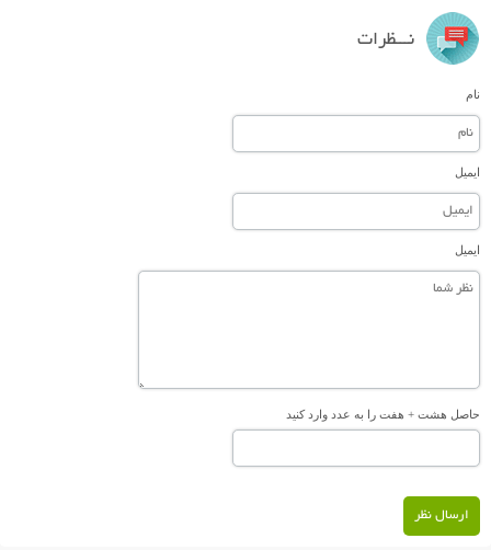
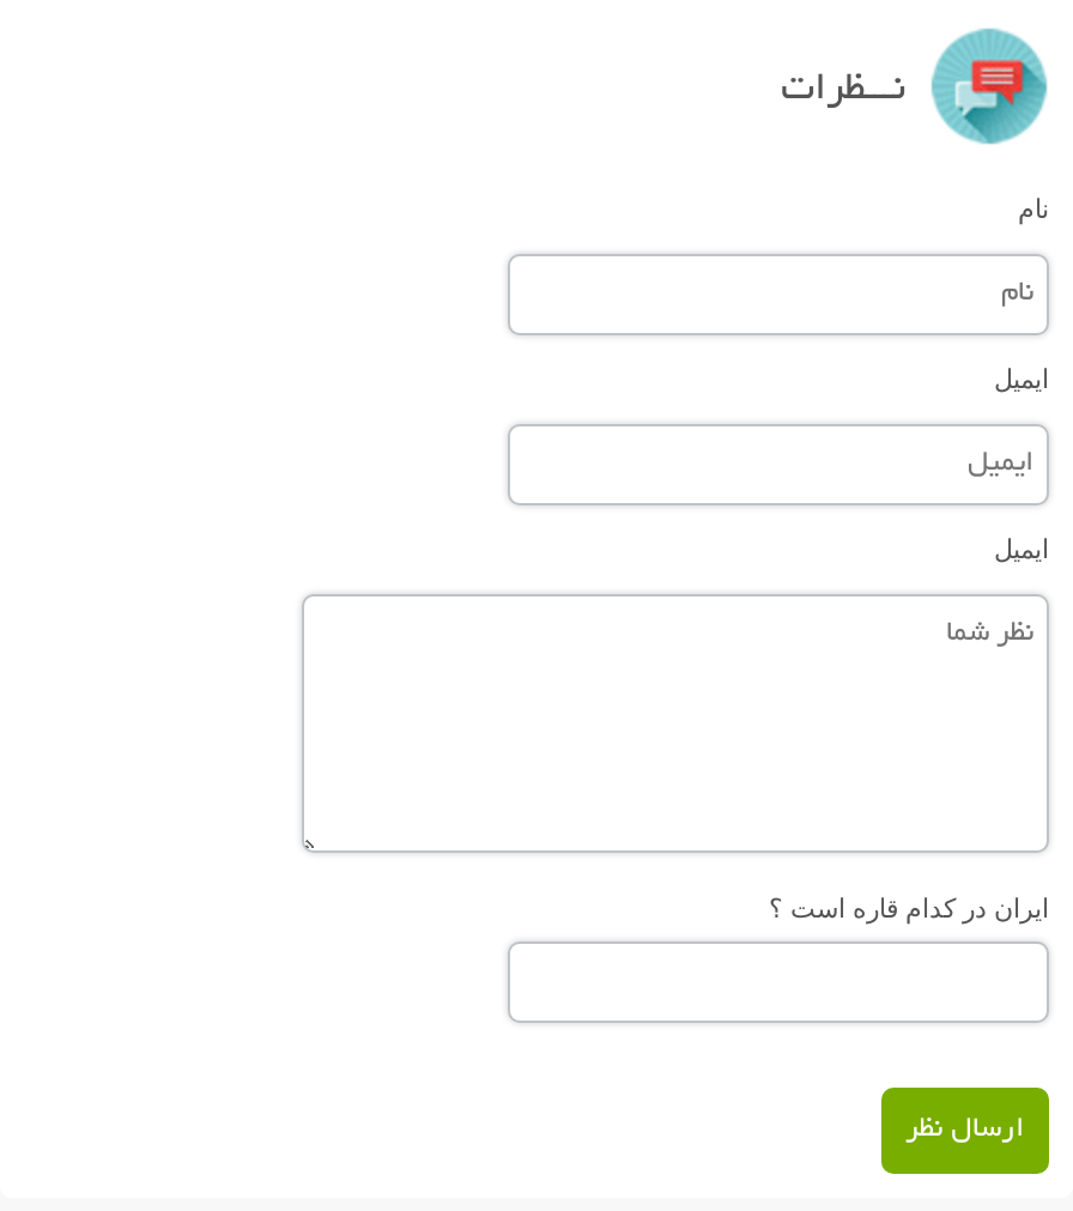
[286,407,480,420] حاصل هشت + هفت را به عدد وارد کنید -> [769,893,1049,921] ایران در کدام قاره است ؟

